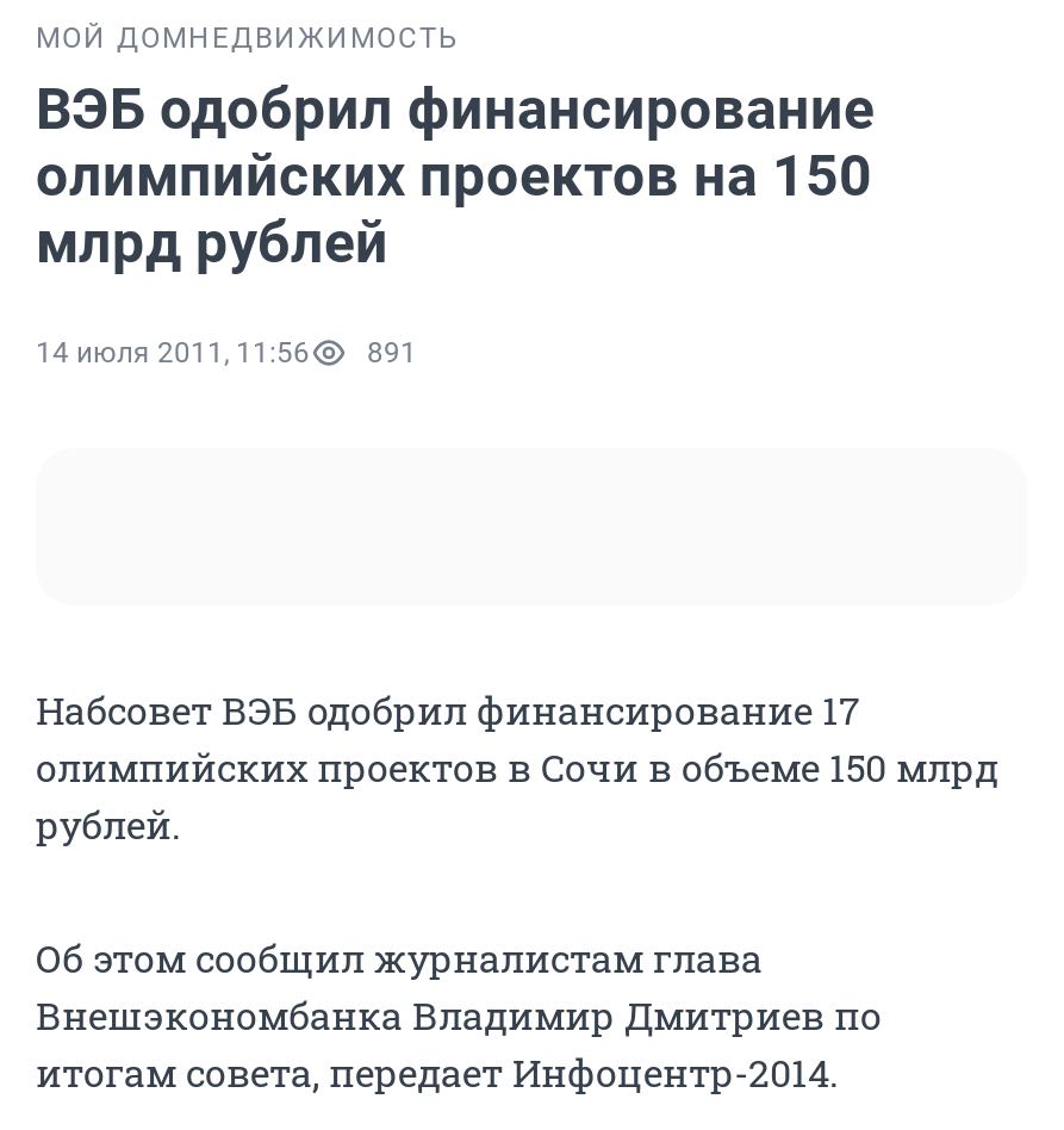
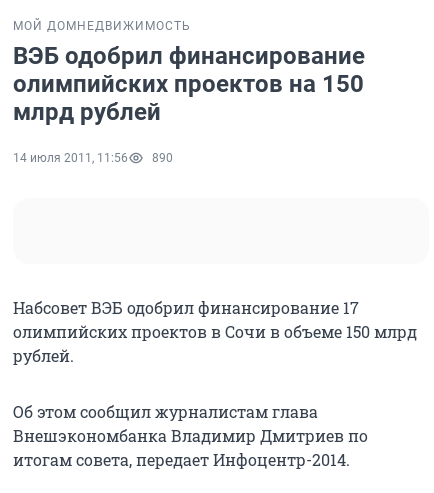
[36,336,417,370] 14 июля 2011, 11:56 891 -> [13,151,173,165] 14 июля 2011, 11:56 890

